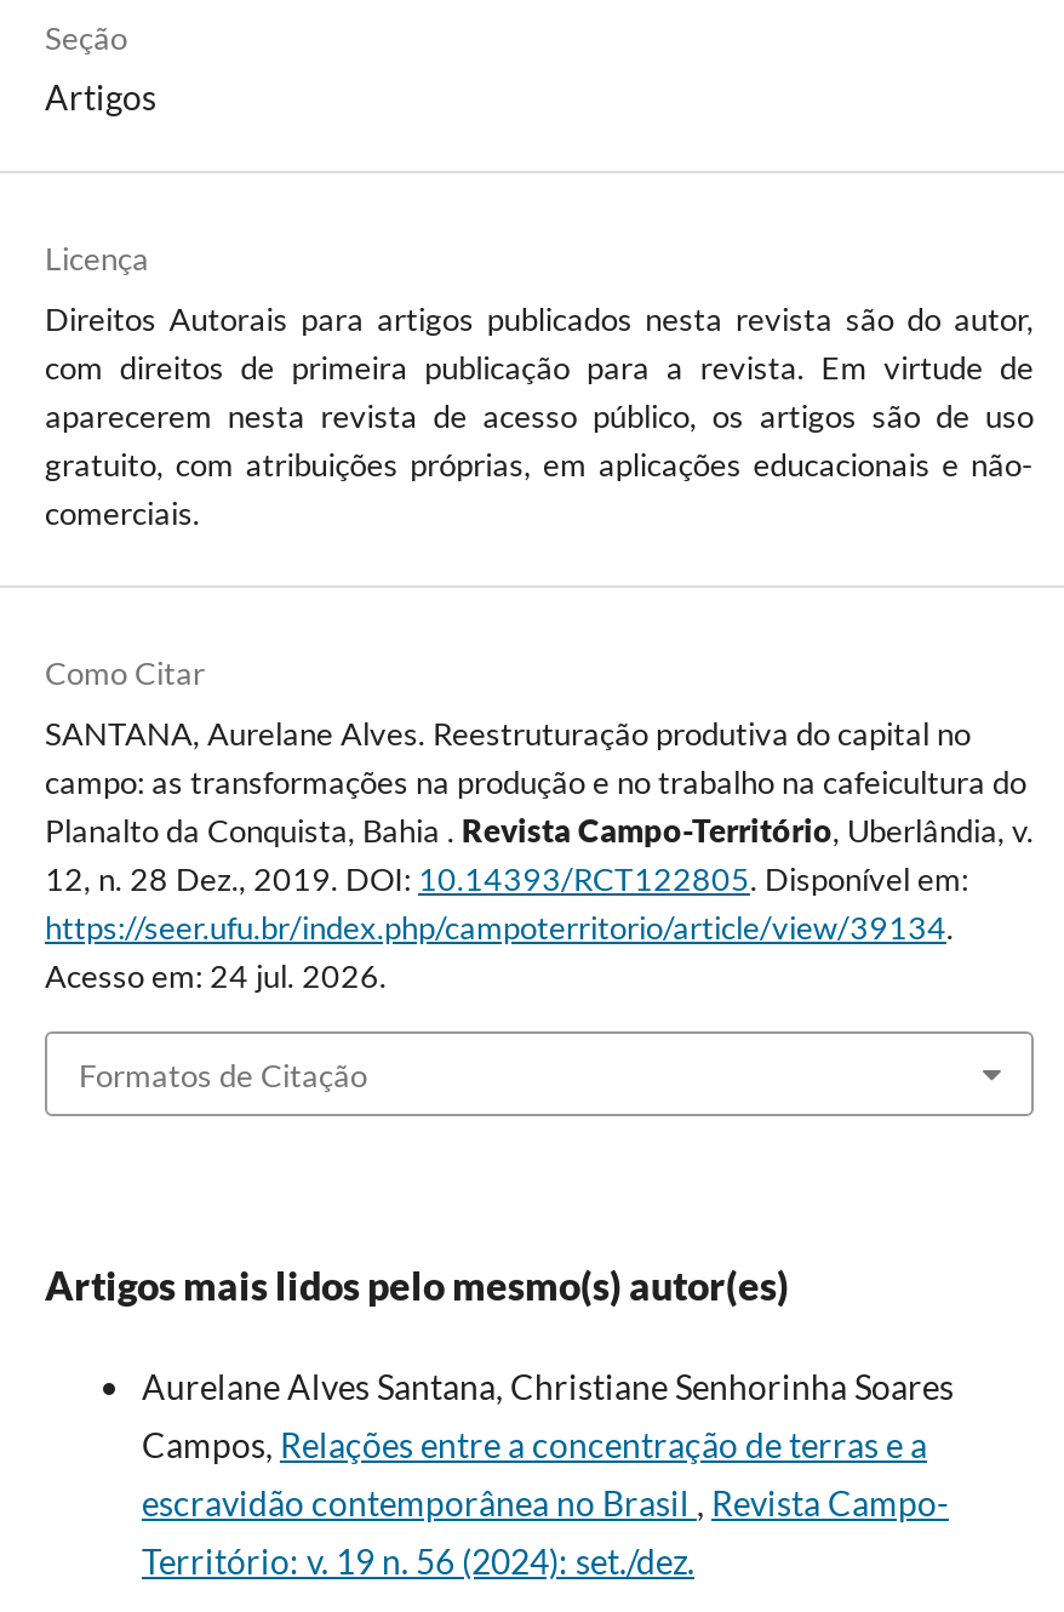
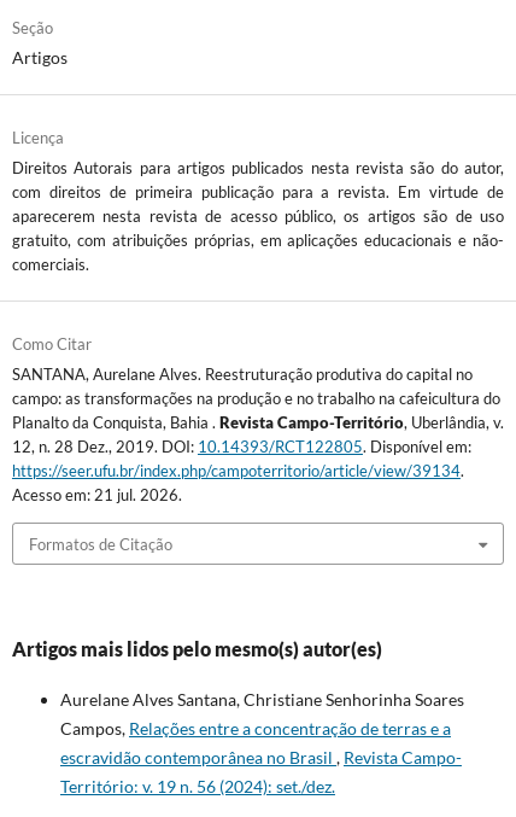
[45,957,387,996] Acesso em: 24 jul. 2026. -> [12,485,182,505] Acesso em: 21 jul. 2026.

